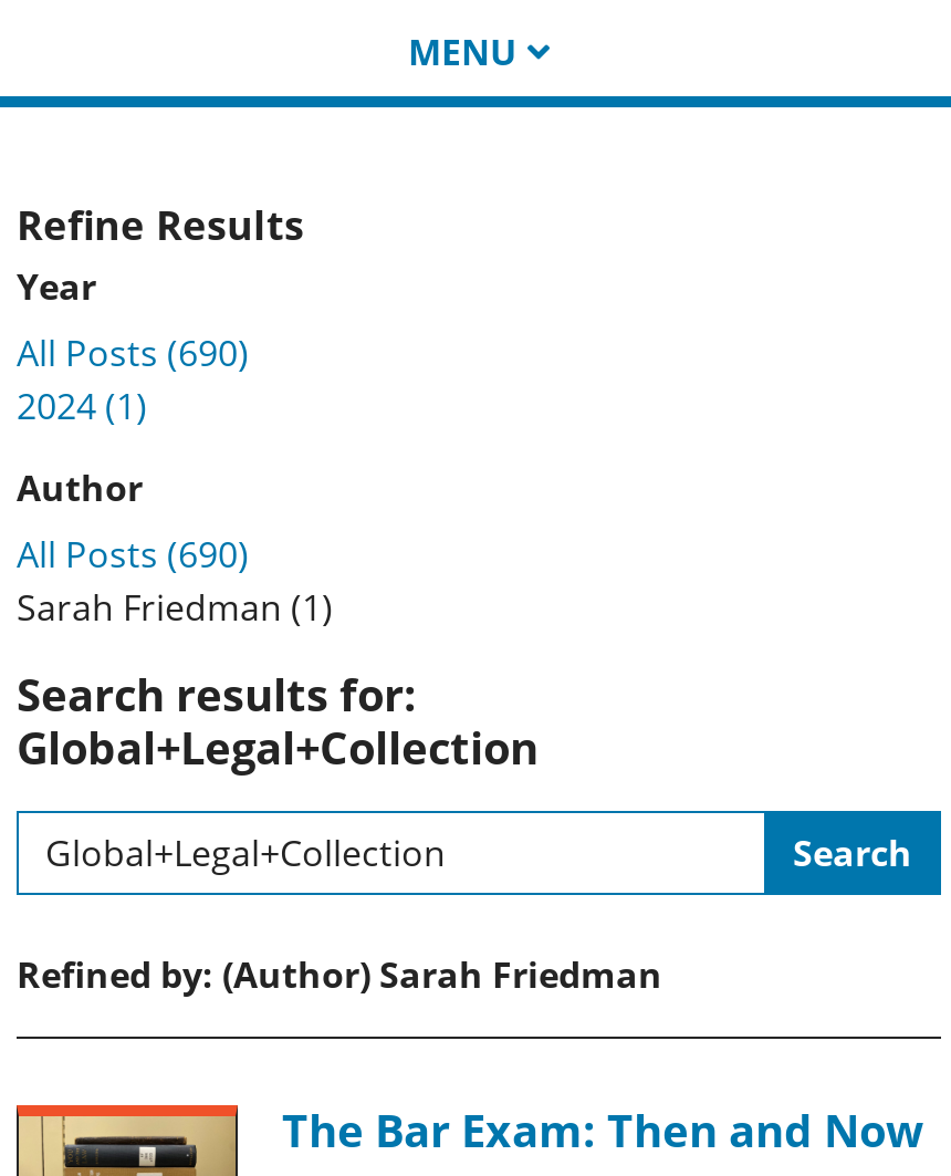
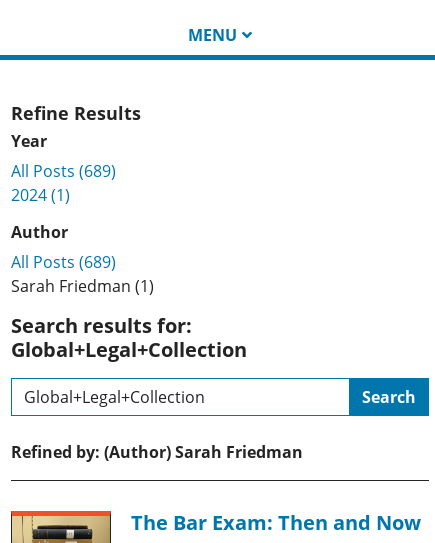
[17,329,249,378] All Posts (690) -> [11,160,116,182] All Posts (689)
[17,530,249,579] All Posts (690) -> [11,251,116,273] All Posts (689)

